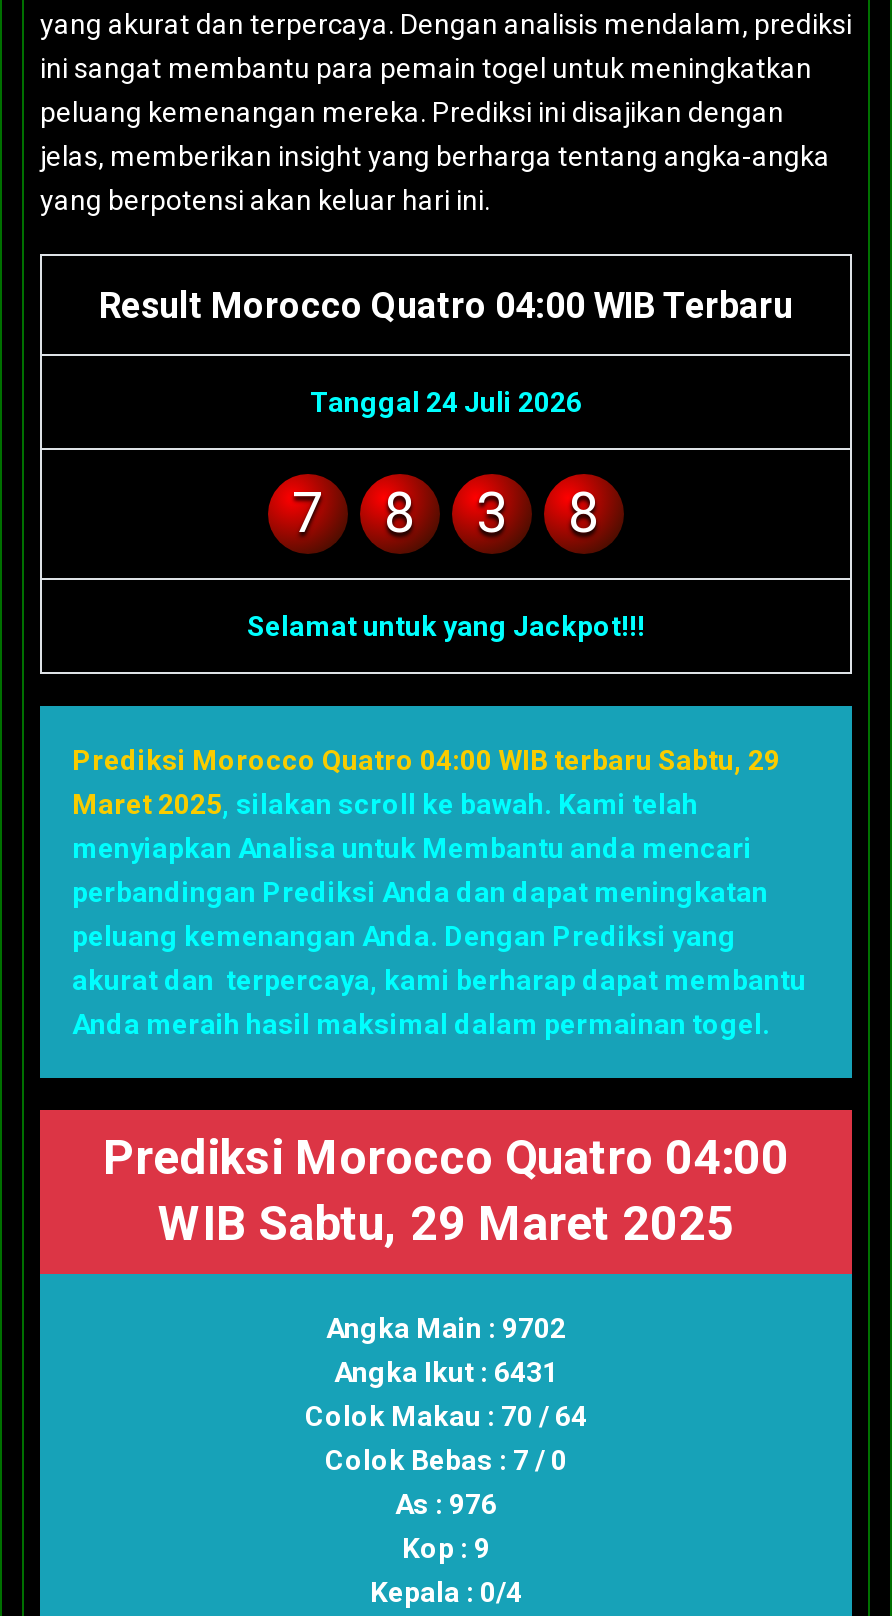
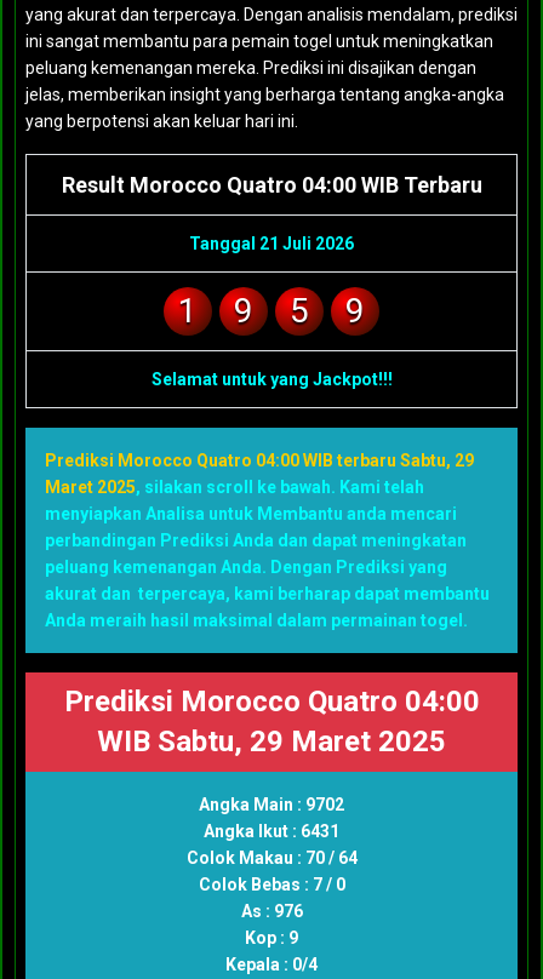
[310,385,582,417] Tanggal 24 Juli 2026 -> [189,233,354,253] Tanggal 21 Juli 2026
[292,479,324,545] 7 -> [178,290,198,330] 1
[384,479,416,545] 8 -> [234,290,253,330] 9
[476,479,508,545] 3 -> [290,290,309,330] 5
[568,479,600,545] 8 -> [345,290,365,330] 9

